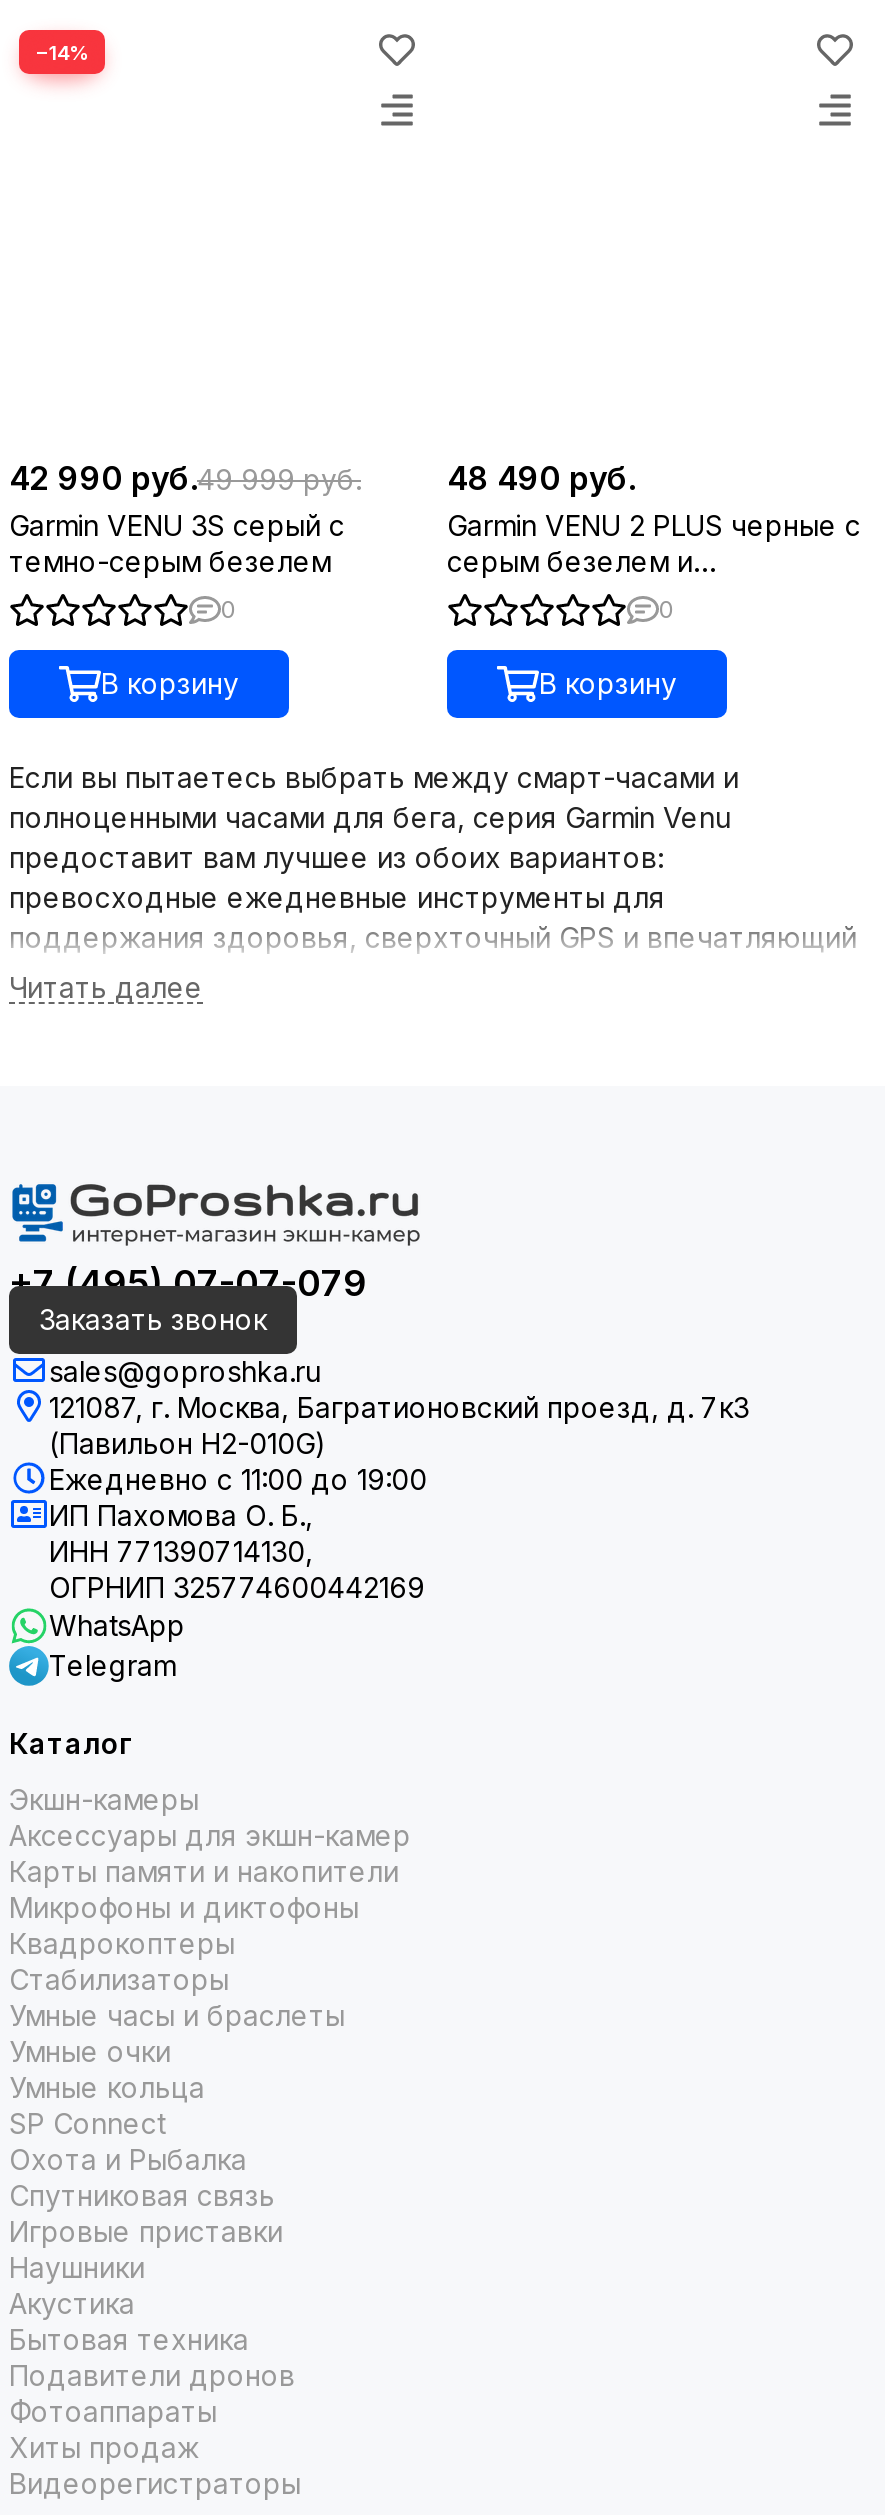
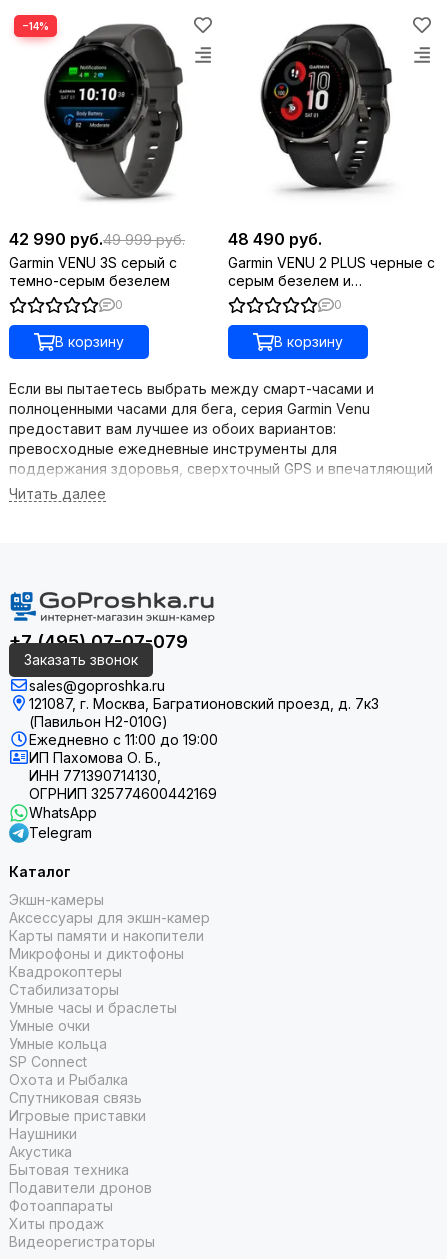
none -> [43,23,184,201] [image]
none -> [260,23,393,193] [image]

